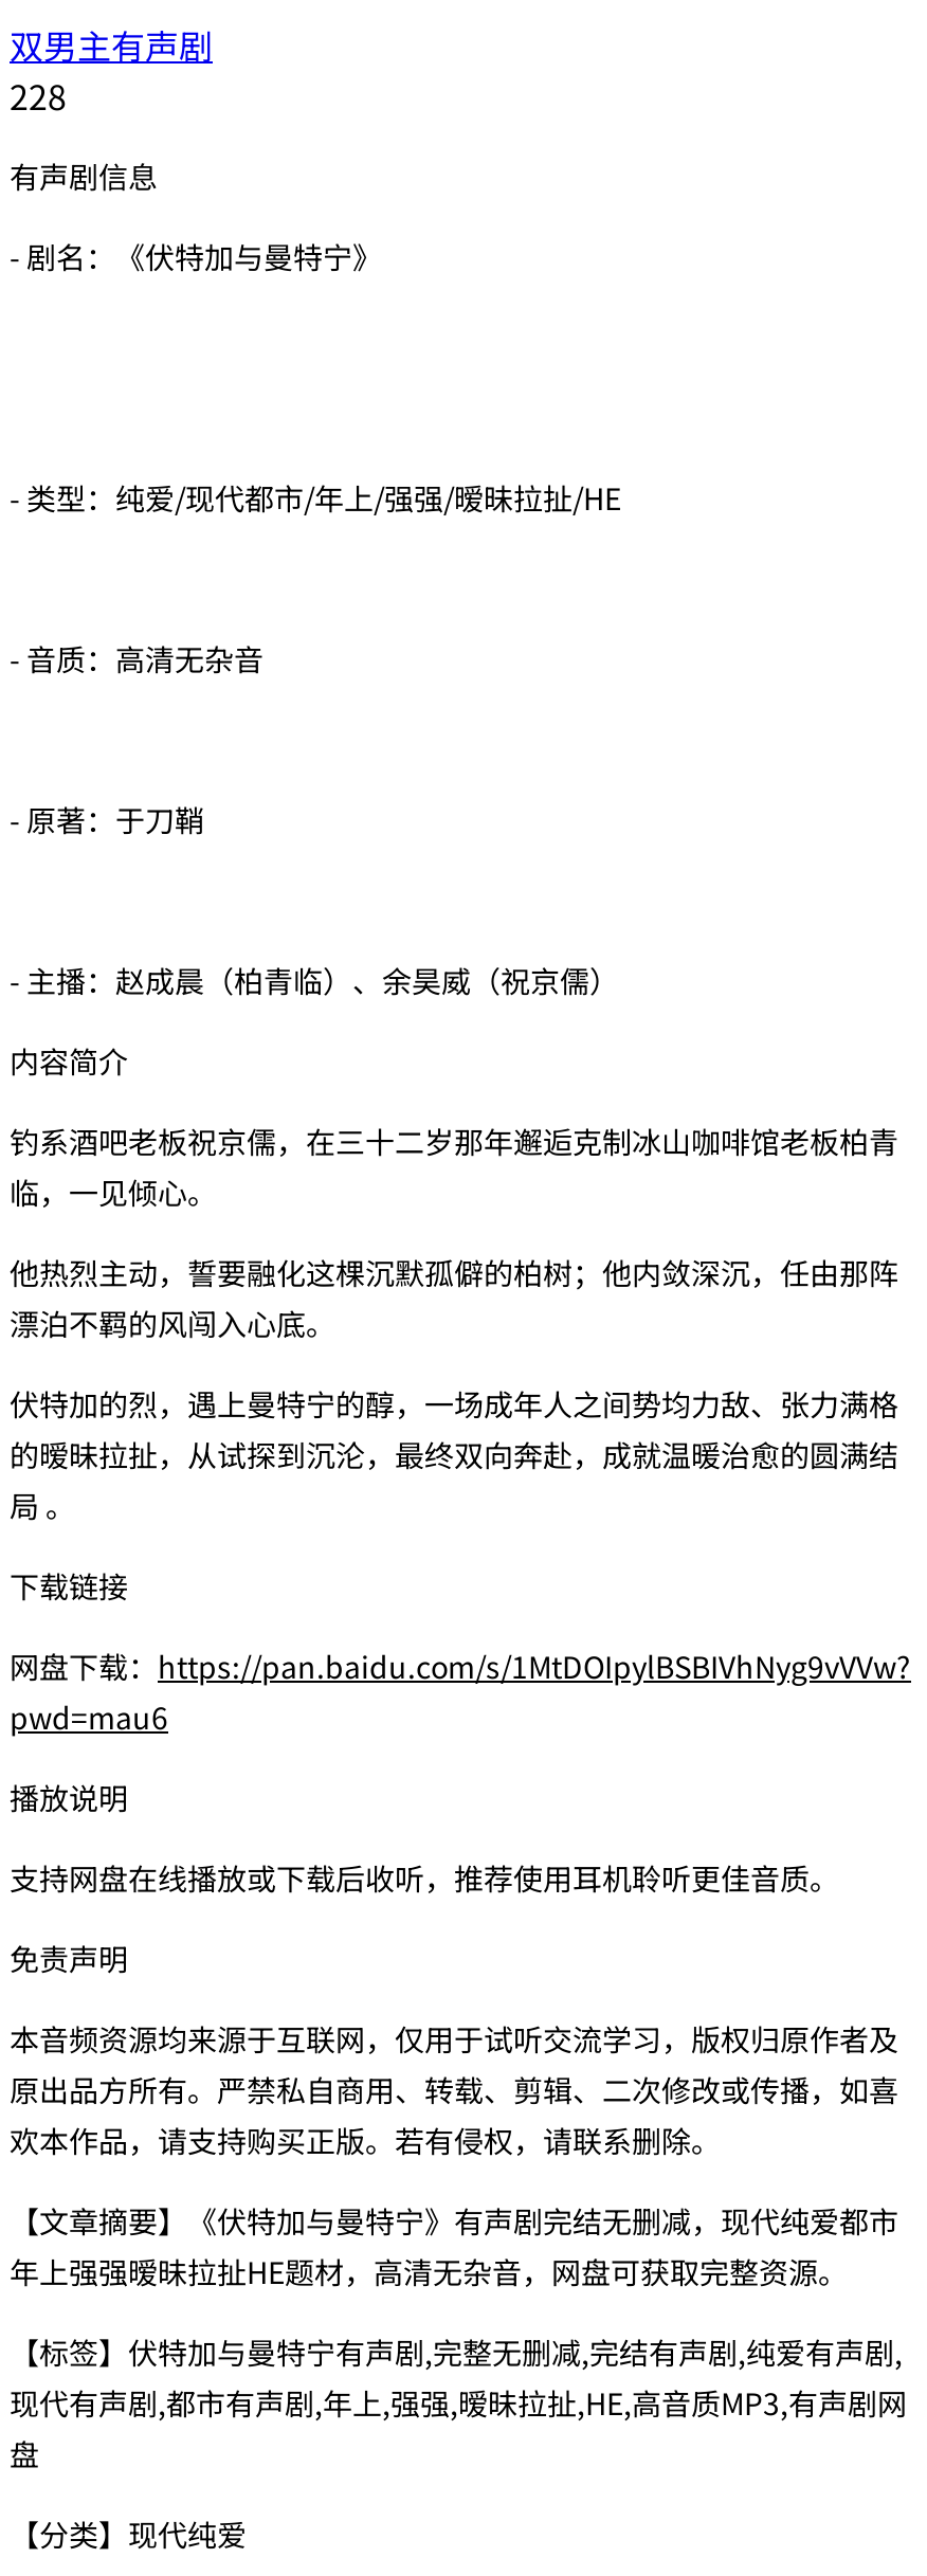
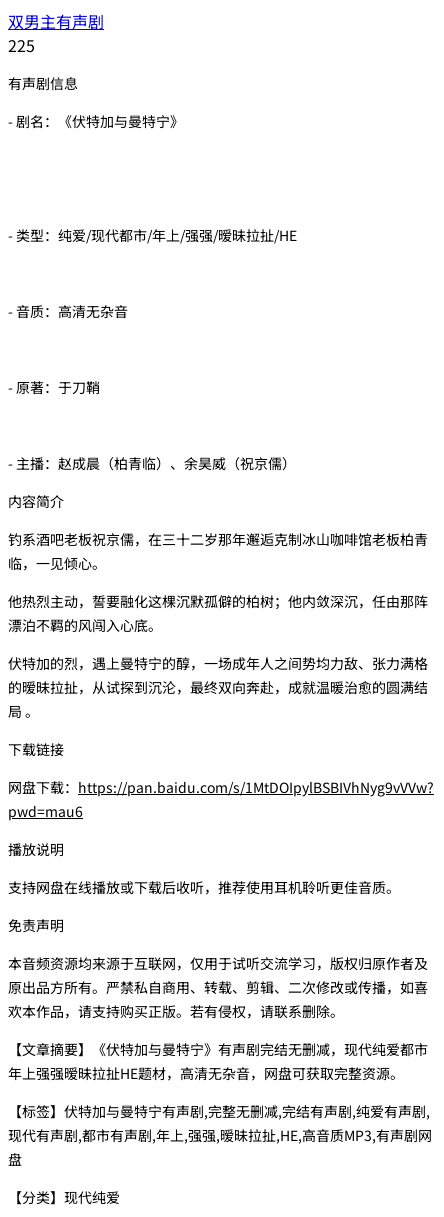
[10,69,67,120] 228 -> [8,33,35,57] 225

